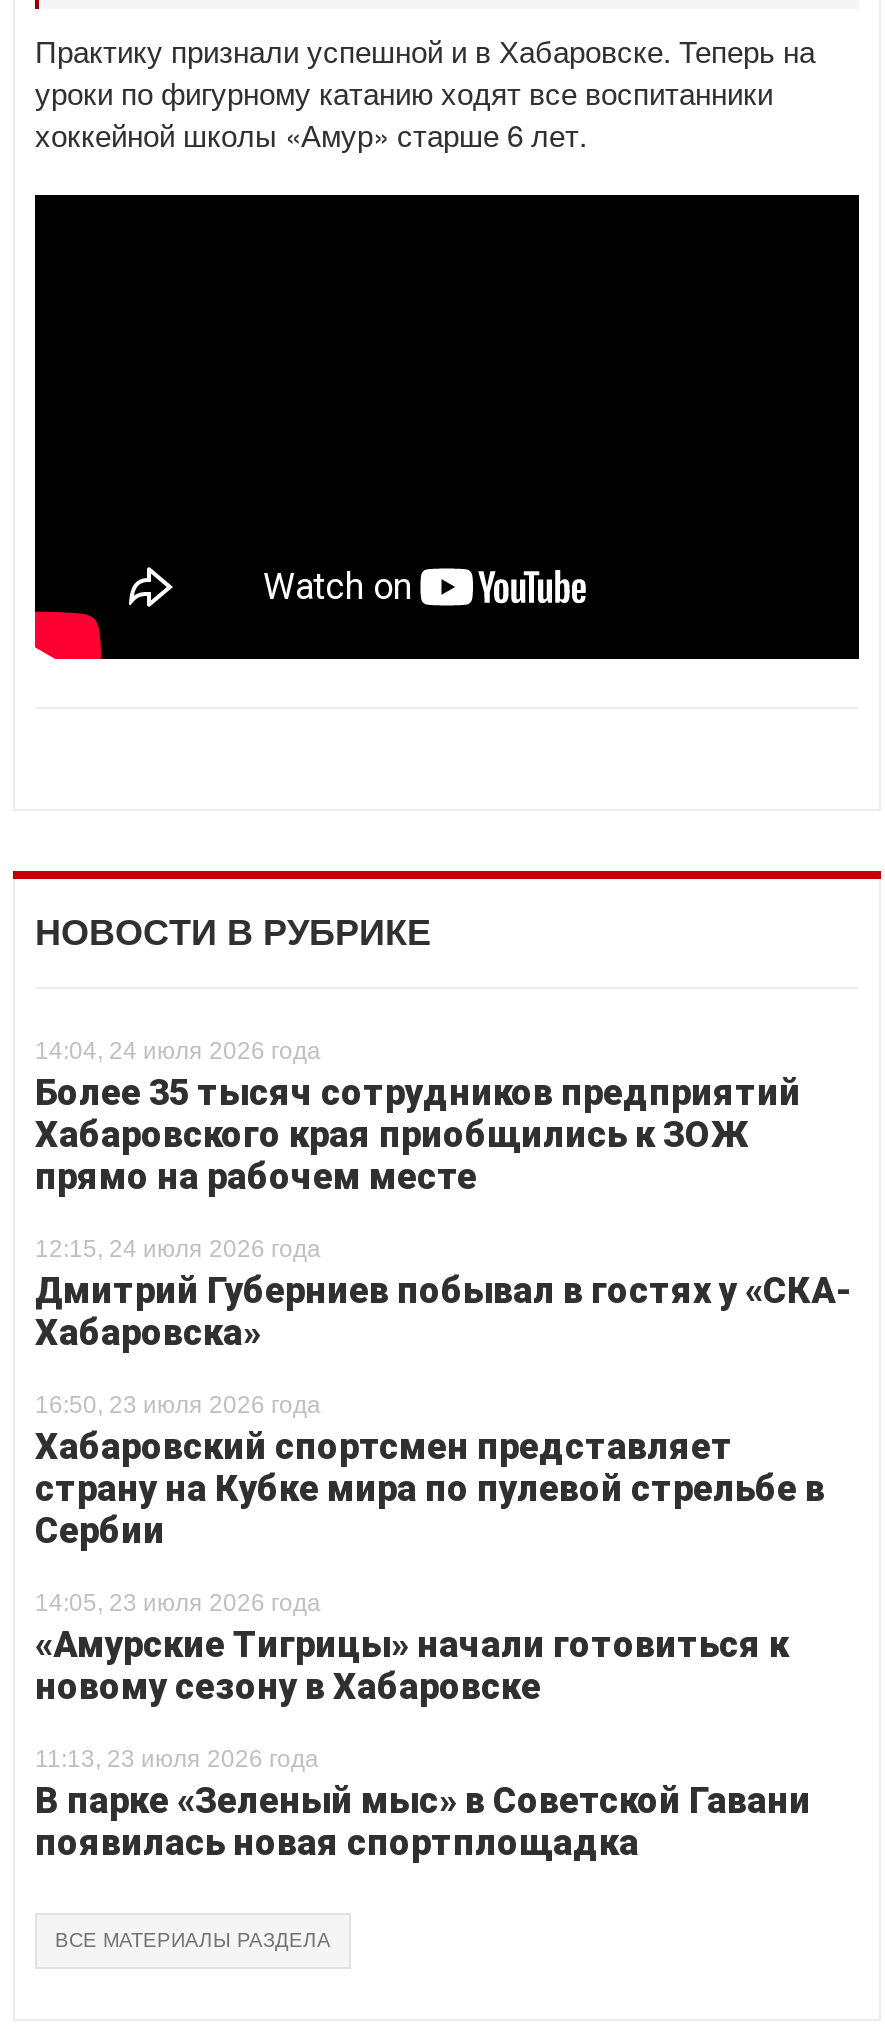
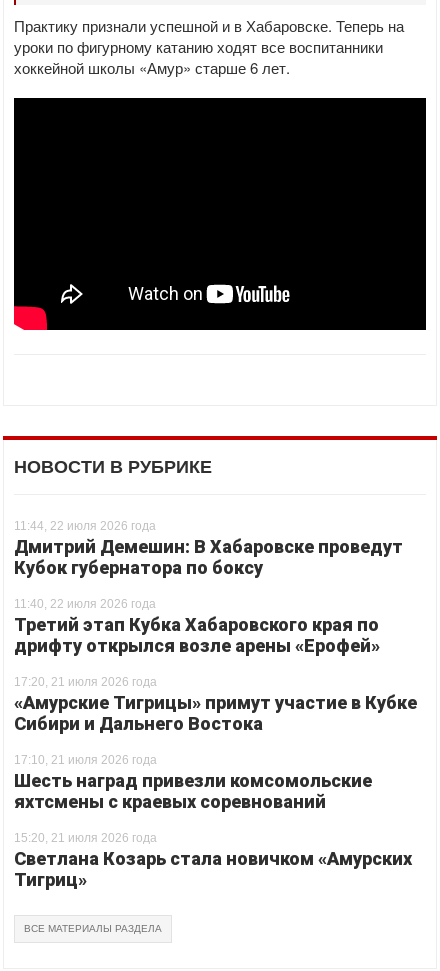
[35,1037,801,1197] 14:04, 24 июля 2026 года | Более 35 тысяч сотрудников предприятий | Хабаровского края приобщились к ЗОЖ | прямо на рабочем месте -> [14,519,403,578] 11:44, 22 июля 2026 года | Дмитрий Демешин: В Хабаровске проведут | Кубок губернатора по боксу
[35,1235,849,1353] 12:15, 24 июля 2026 года | Дмитрий Губерниев побывал в гостях у «СКА- | Хабаровска» -> [14,597,380,656] 11:40, 22 июля 2026 года | Третий этап Кубка Хабаровского края по | дрифту открылся возле арены «Ерофей»
[35,1391,825,1551] 16:50, 23 июля 2026 года | Хабаровский спортсмен представляет | страну на Кубке мира по пулевой стрельбе в | Сербии -> [14,675,417,734] 17:20, 21 июля 2026 года | «Амурские Тигрицы» примут участие в Кубке | Сибири и Дальнего Востока
[35,1589,789,1707] 14:05, 23 июля 2026 года | «Амурские Тигрицы» начали готовиться к | новому сезону в Хабаровске -> [14,753,372,812] 17:10, 21 июля 2026 года | Шесть наград привезли комсомольские | яхтсмены с краевых соревнований
[35,1745,811,1863] 11:13, 23 июля 2026 года | В парке «Зеленый мыс» в Советской Гавани | появилась новая спортплощадка -> [14,831,412,890] 15:20, 21 июля 2026 года | Светлана Козарь стала новичком «Амурских | Тигриц»

